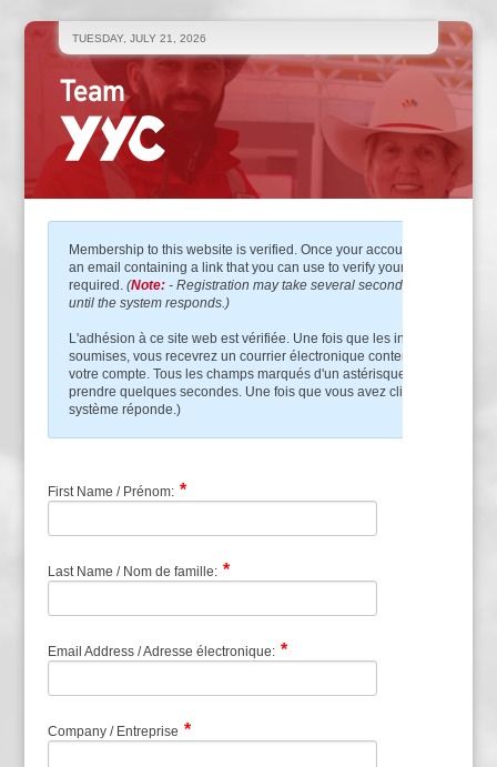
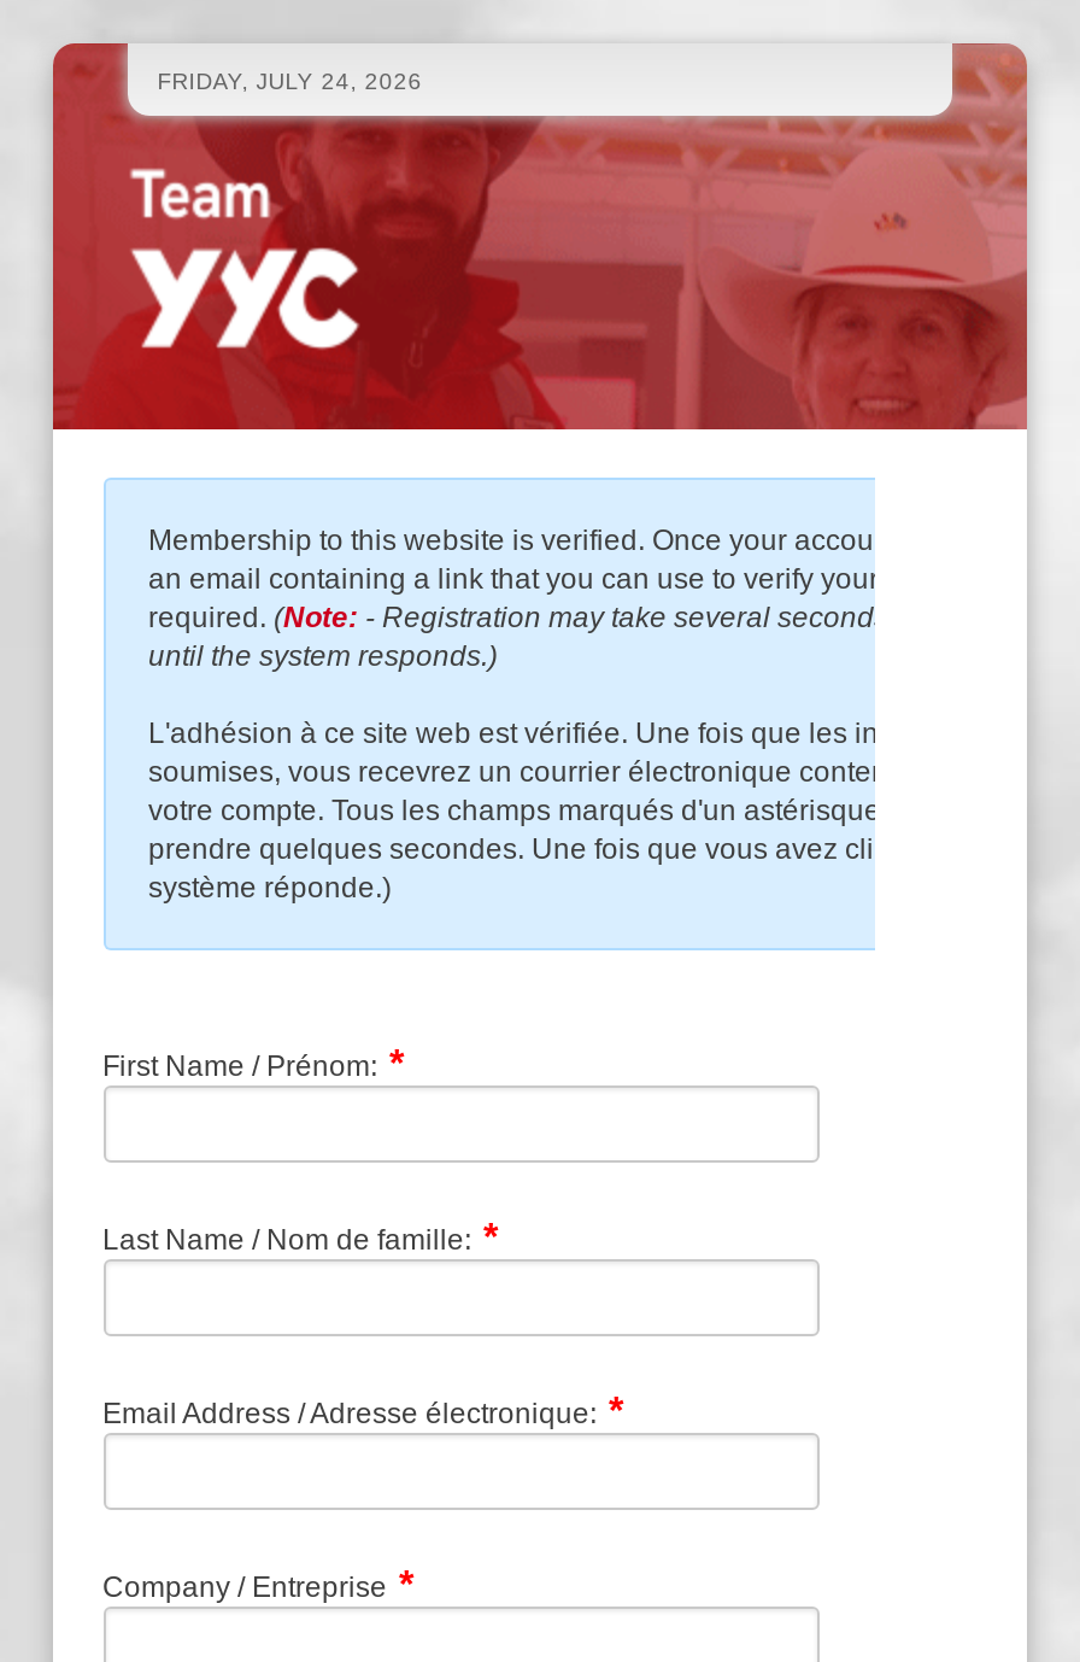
[72,32,207,44] TUESDAY, JULY 21, 2026 -> [157,68,422,94] FRIDAY, JULY 24, 2026

